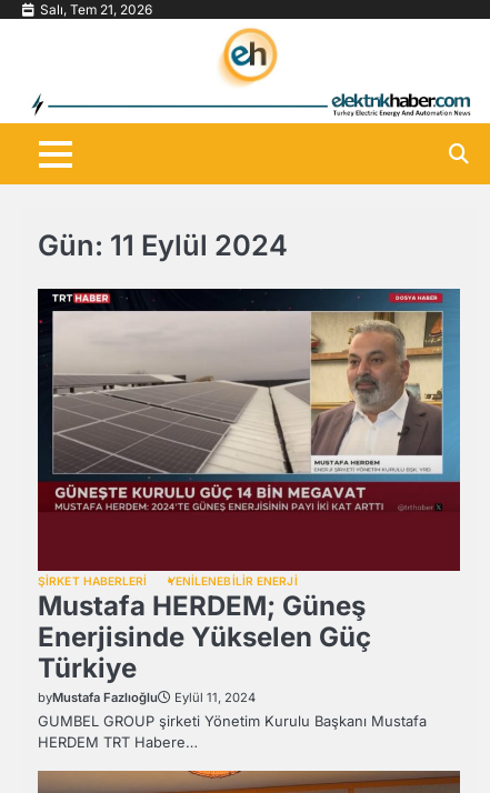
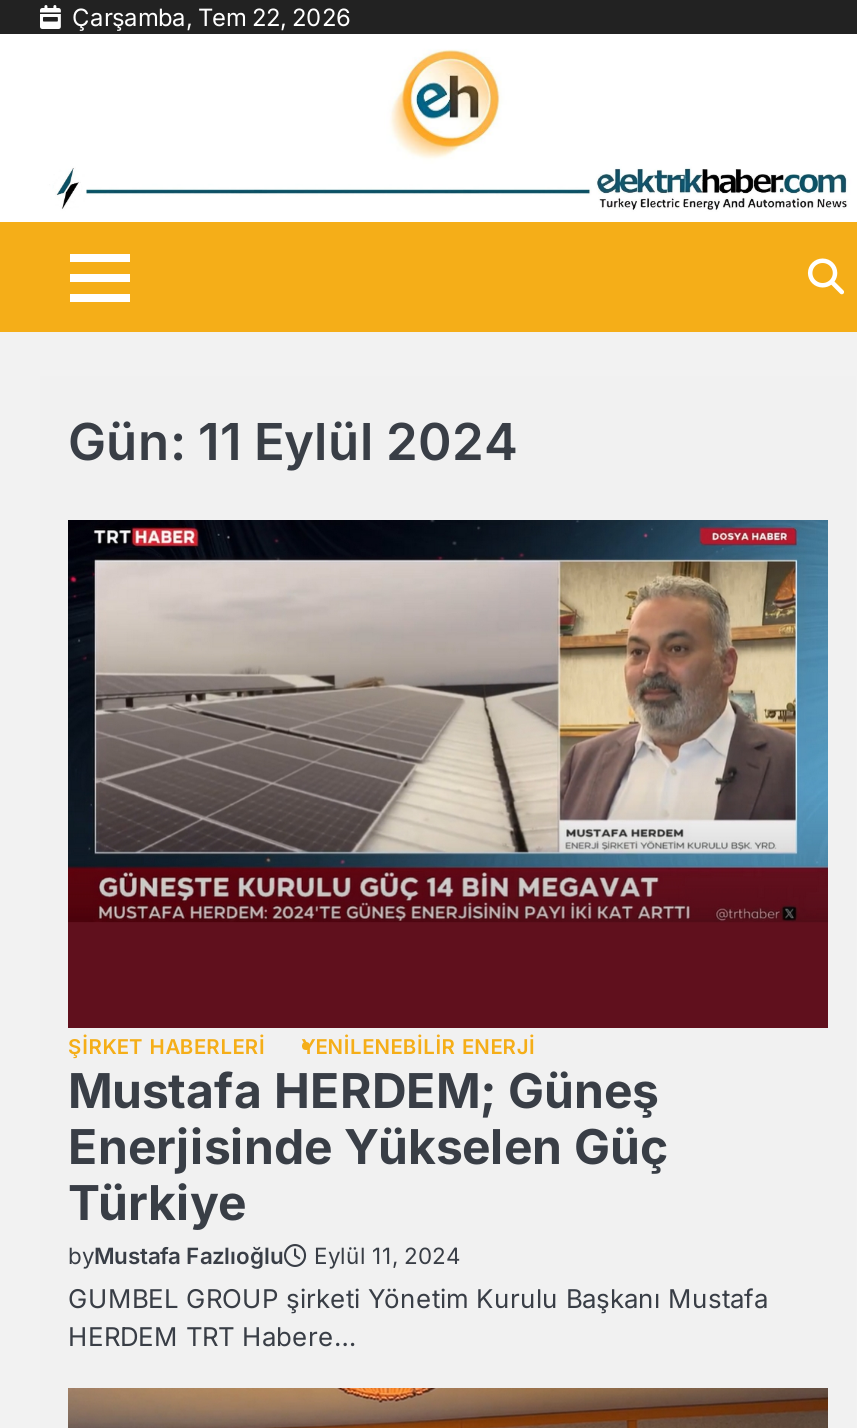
[40,1,152,18] Salı, Tem 21, 2026 -> [72,2,350,32] Çarşamba, Tem 22, 2026

